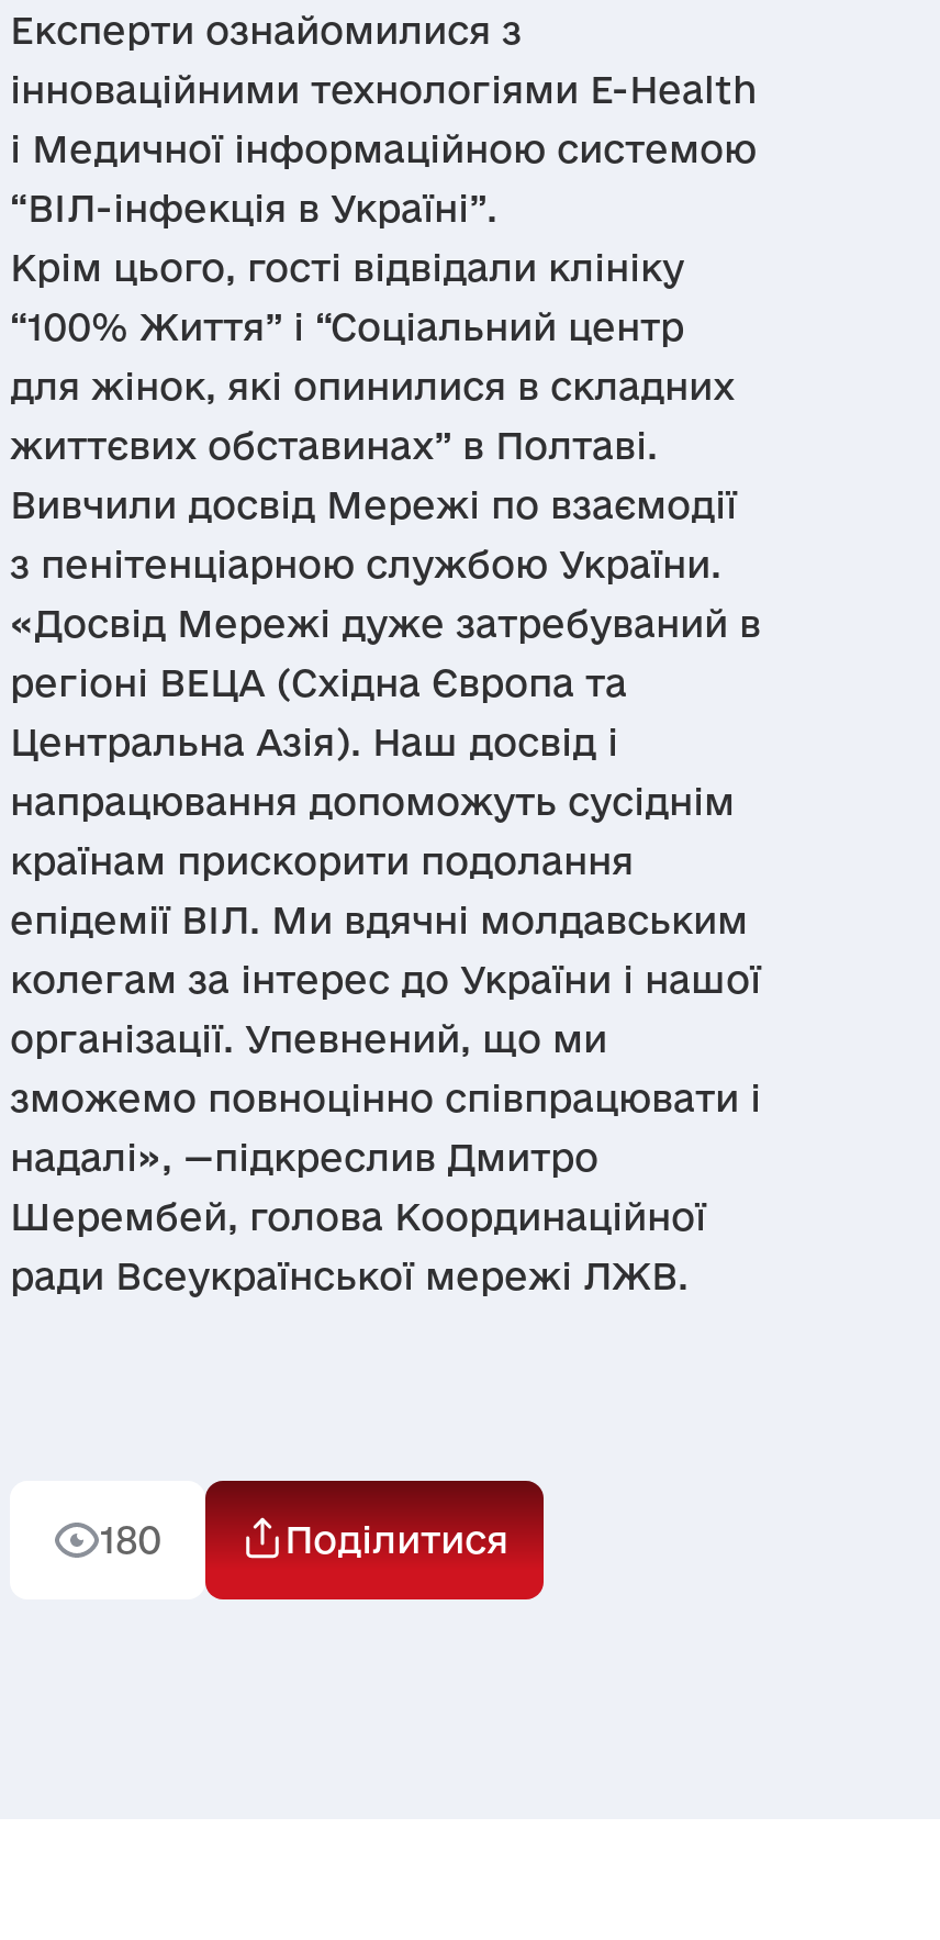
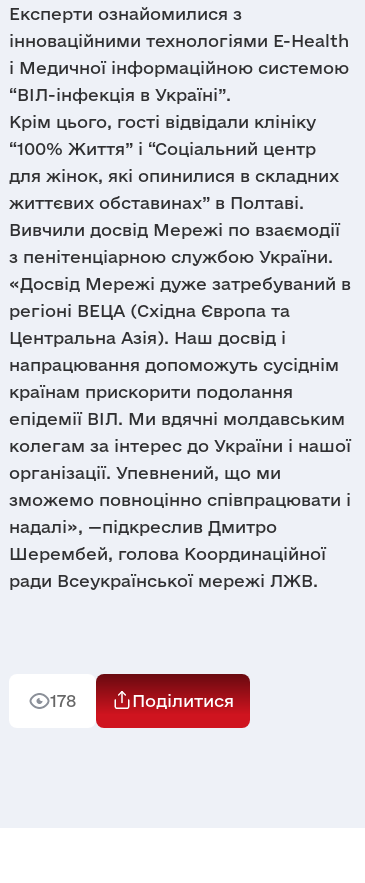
[100,1518,161,1560] 180 -> [50,691,76,710] 178

